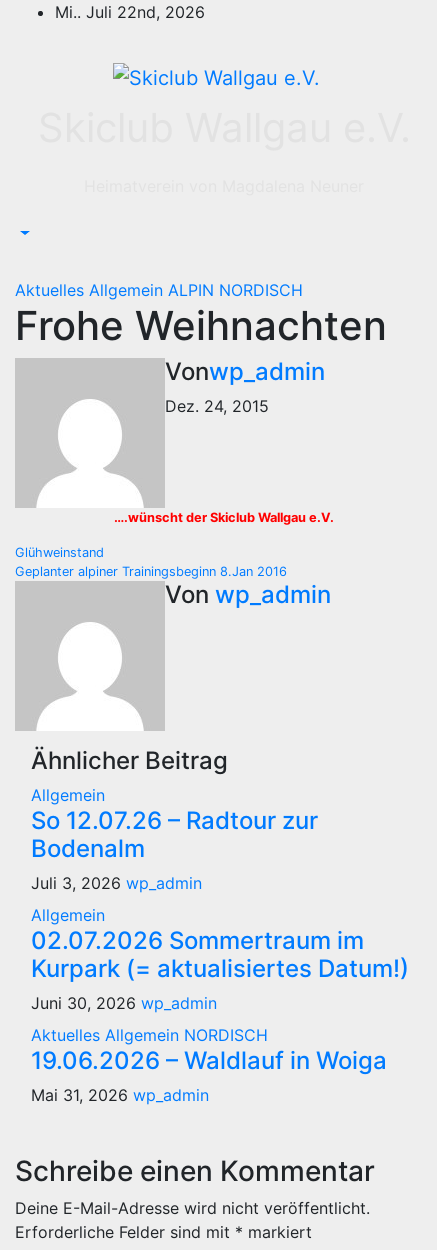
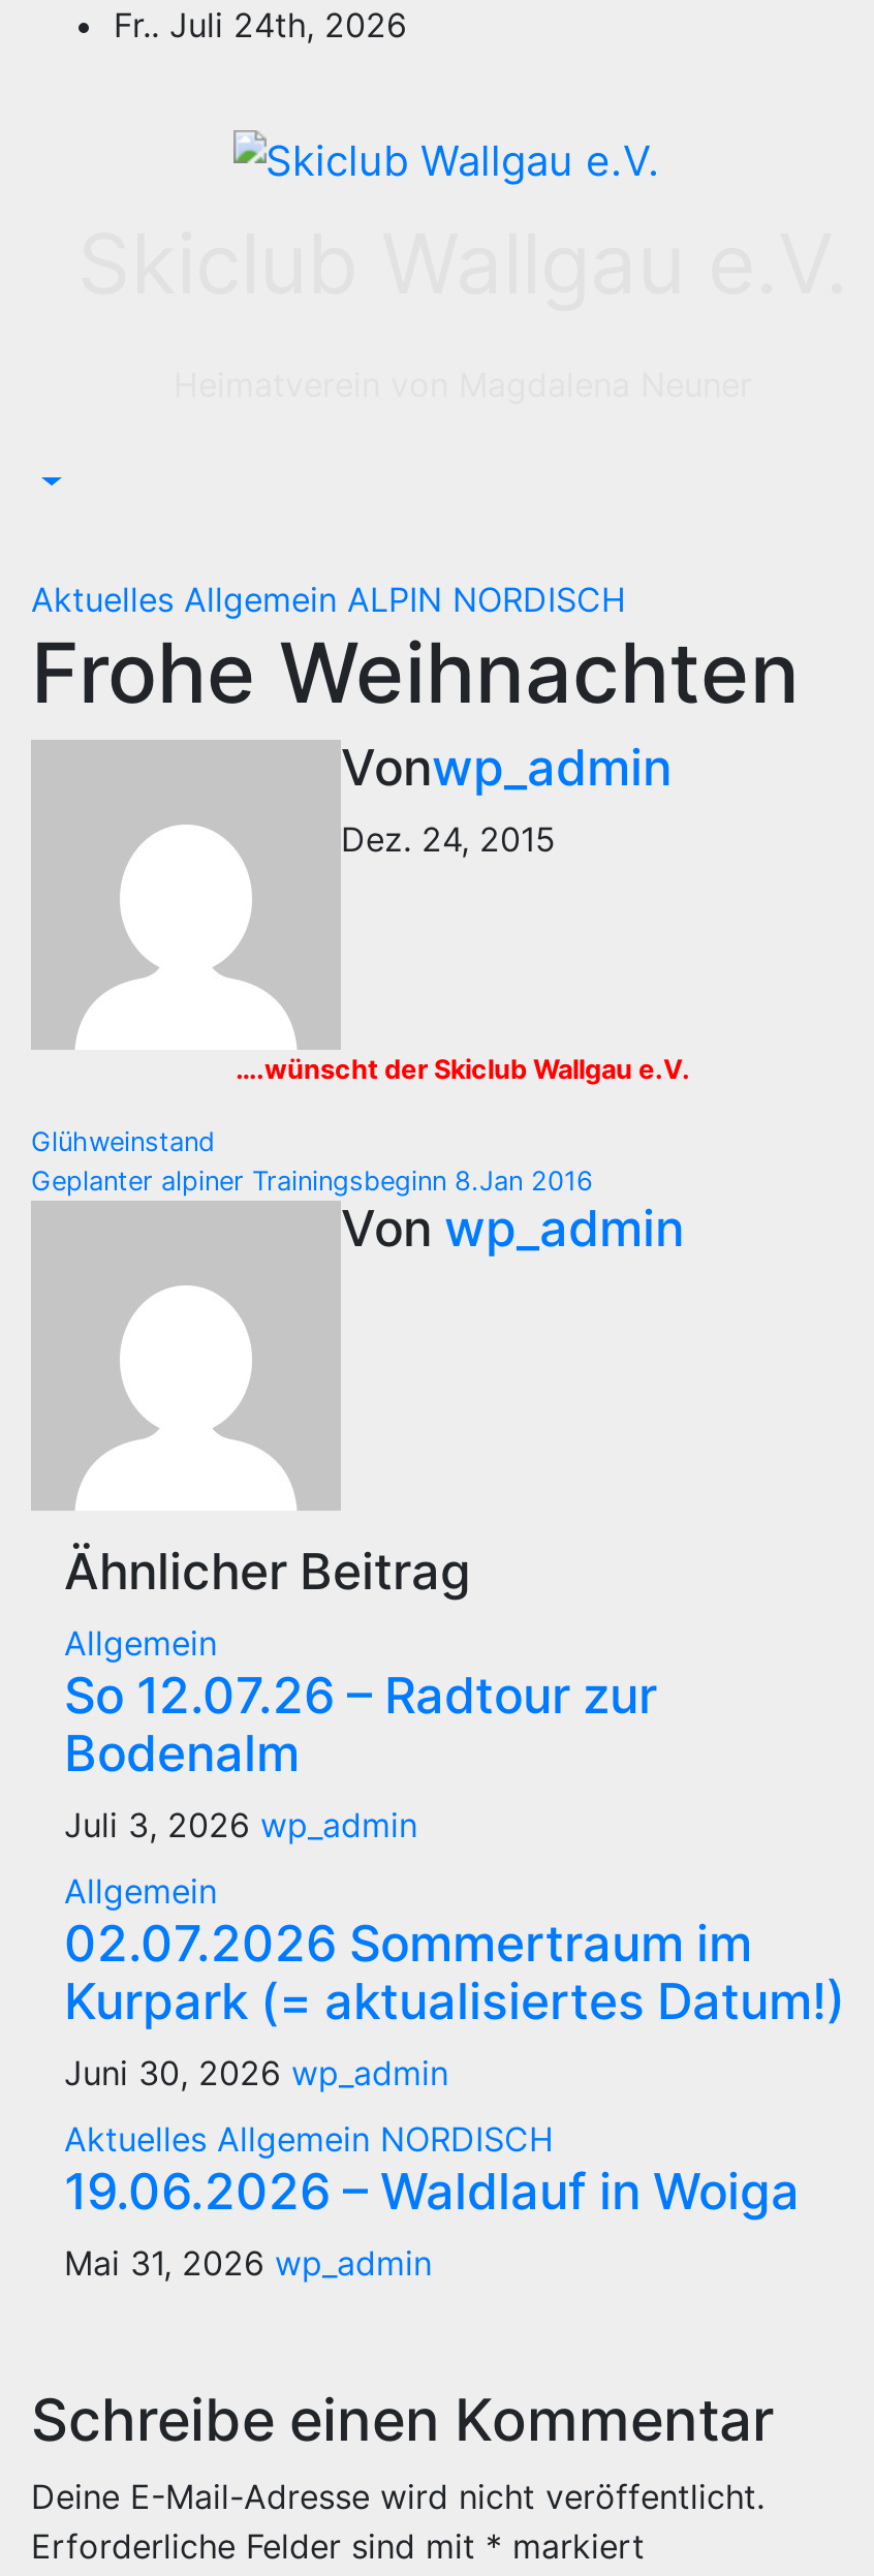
[55,2,205,22] Mi.. Juli 22nd, 2026 -> [114,4,407,45] Fr.. Juli 24th, 2026

